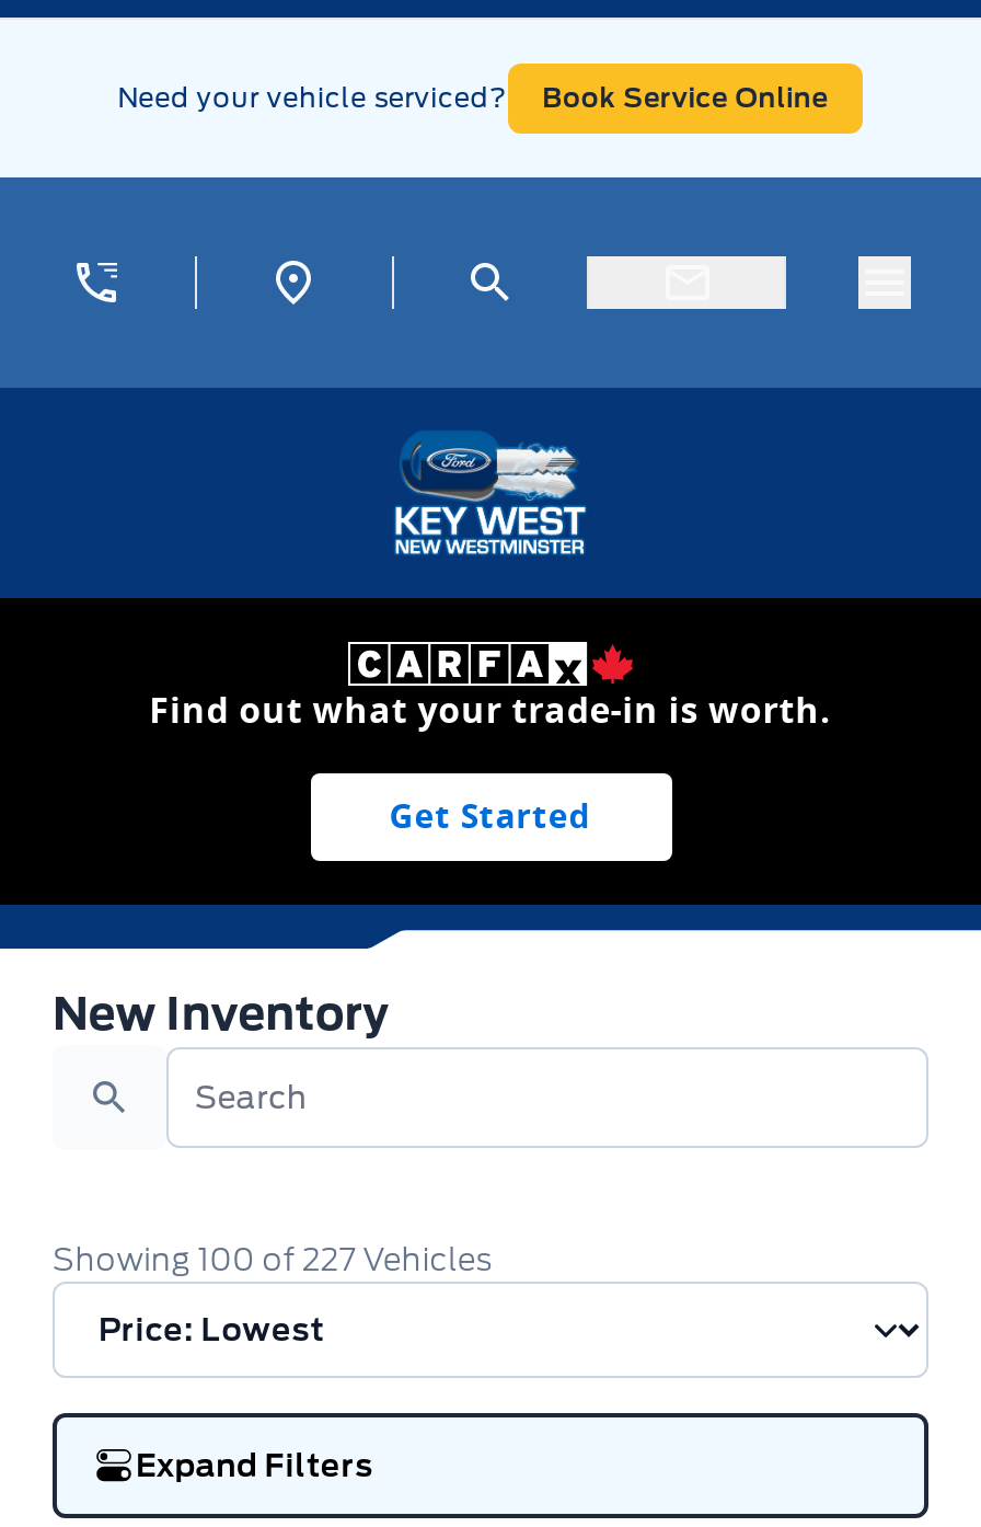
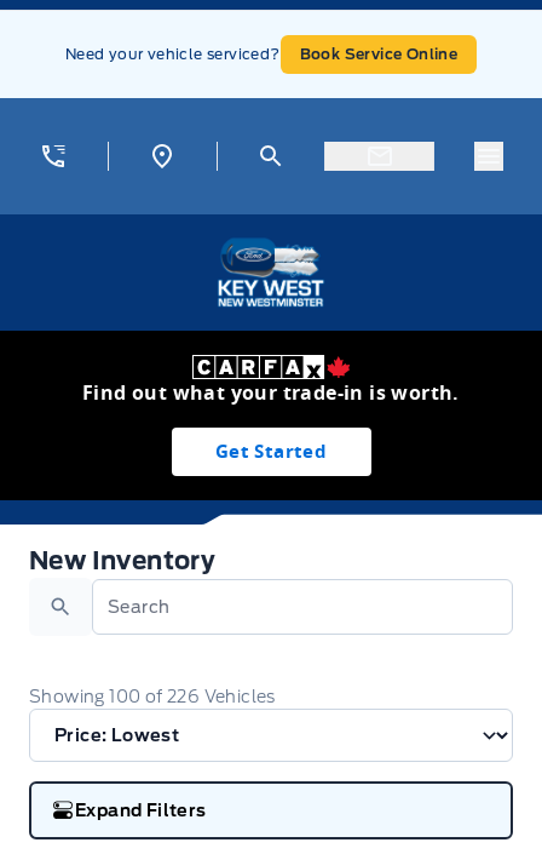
[53,1242,492,1277] Showing 100 of 227 Vehicles -> [29,687,276,706] Showing 100 of 226 Vehicles

